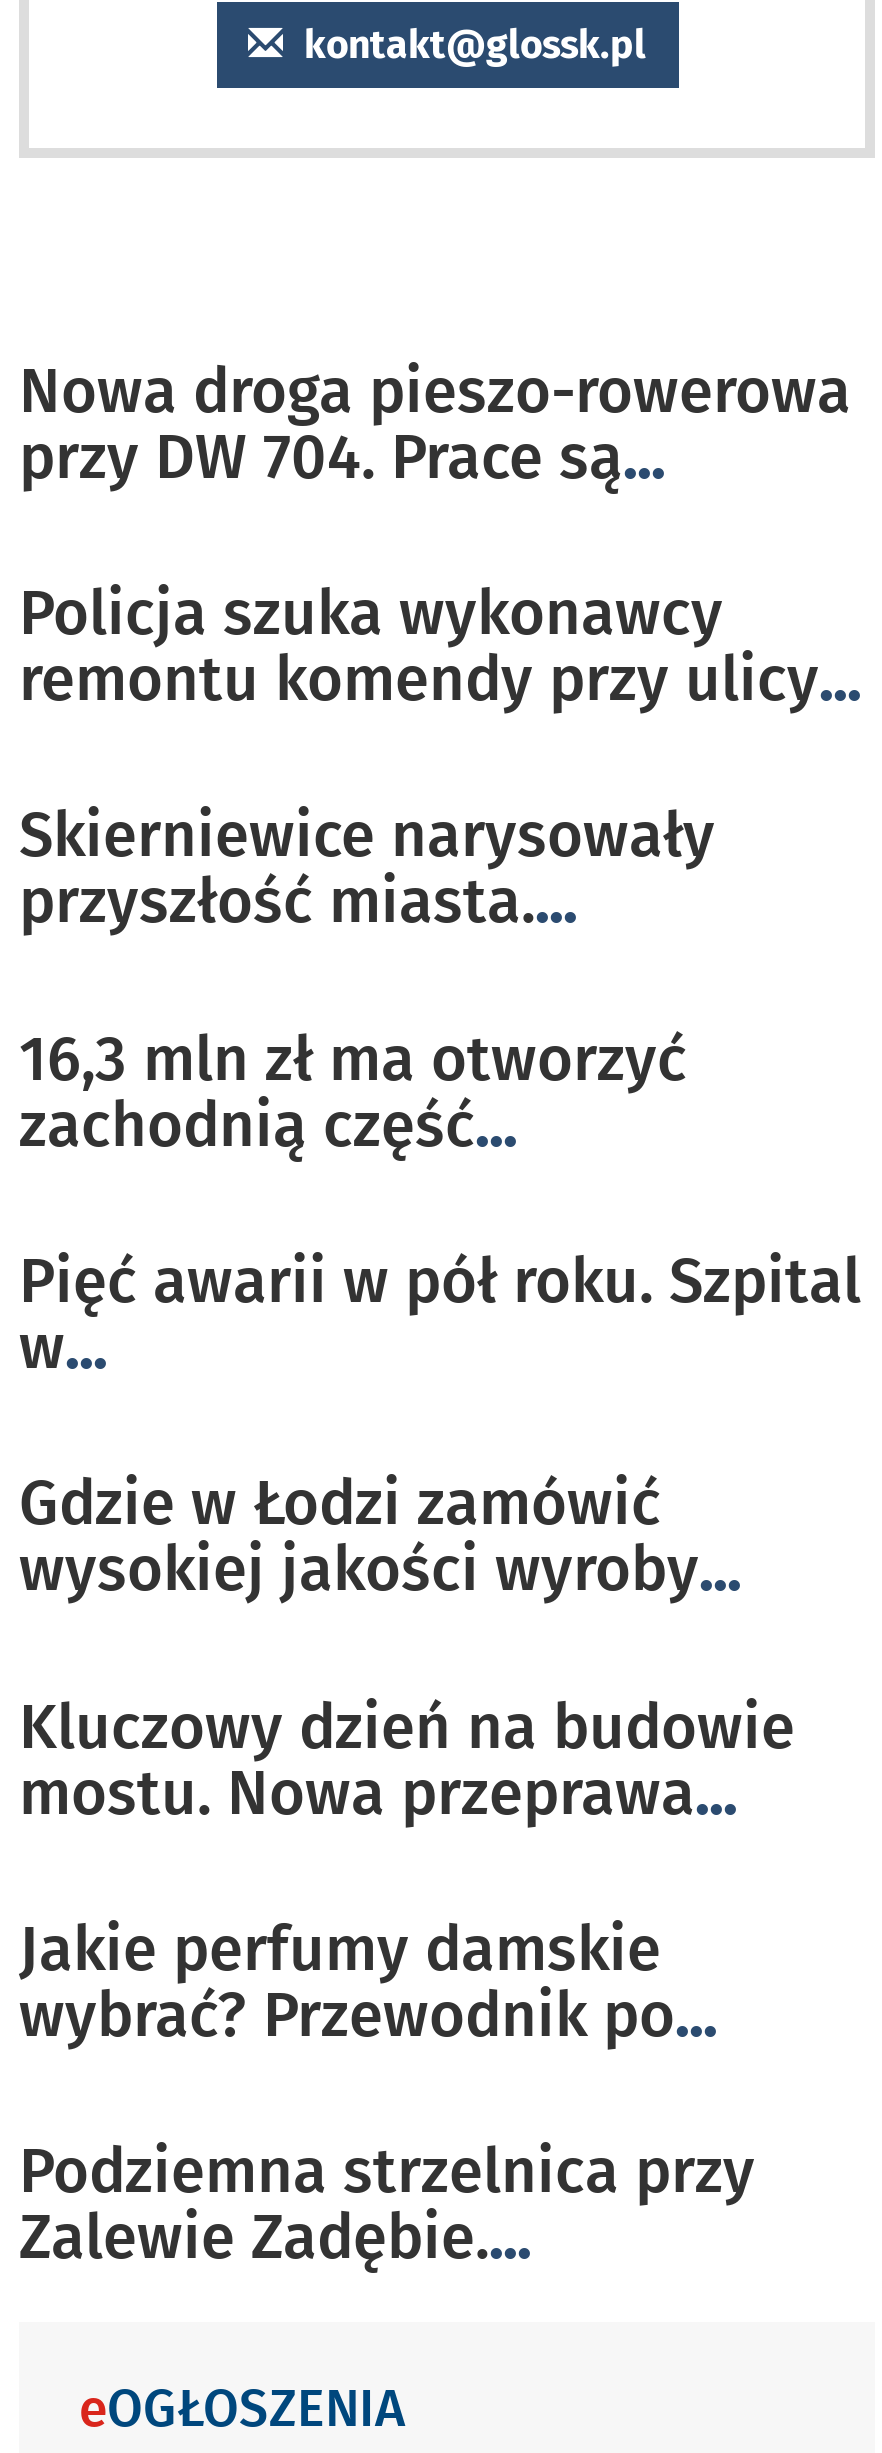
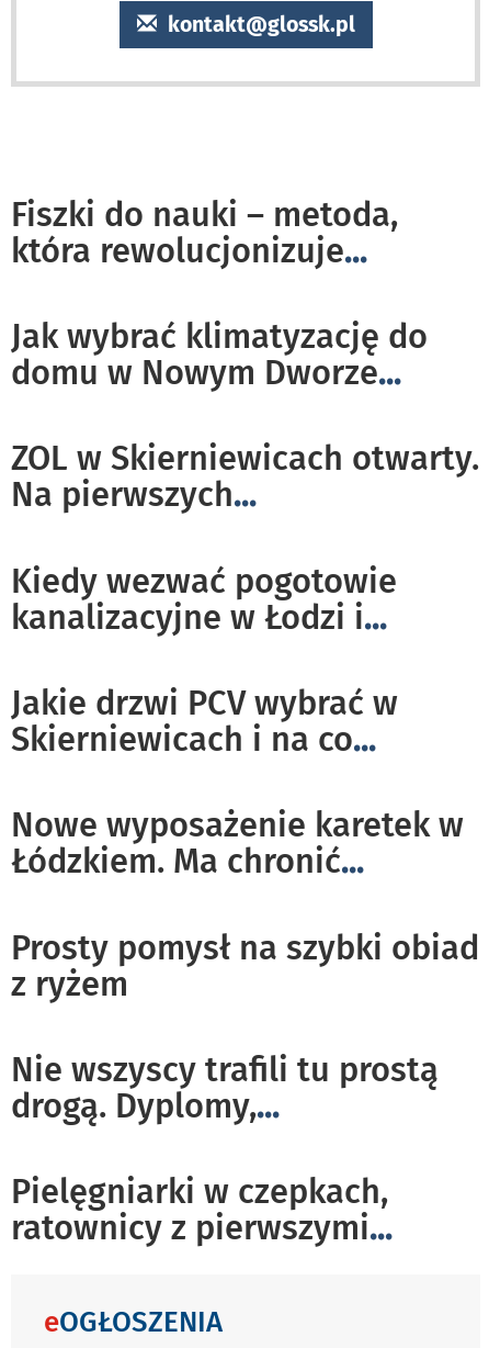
[19,354,851,494] Nowa droga pieszo-rowerowa | przy DW 704. Prace są... -> [11,194,398,271] Fiszki do nauki – metoda, | która rewolucjonizuje...
[19,576,861,716] Policja szuka wykonawcy | remontu komendy przy ulicy... -> [11,316,428,393] Jak wybrać klimatyzację do | domu w Nowym Dworze...
[19,798,715,938] Skierniewice narysowały | przyszłość miasta.... -> [11,438,479,515] ZOL w Skierniewicach otwarty. | Na pierwszych...
[19,1022,687,1162] 16,3 mln zł ma otworzyć | zachodnią część... -> [11,561,397,638] Kiedy wezwać pogotowie | kanalizacyjne w Łodzi i...
[19,1244,861,1384] Pięć awarii w pół roku. Szpital | w... -> [11,683,398,760] Jakie drzwi PCV wybrać w | Skierniewicach i na co...
[19,1466,741,1606] Gdzie w Łodzi zamówić | wysokiej jakości wyroby... -> [11,805,464,882] Nowe wyposażenie karetek w | Łódzkiem. Ma chronić...
[19,1690,795,1830] Kluczowy dzień na budowie | mostu. Nowa przeprawa... -> [11,928,479,1005] Prosty pomysł na szybki obiad | z ryżem
[19,1912,717,2052] Jakie perfumy damskie | wybrać? Przewodnik po... -> [11,1050,439,1126] Nie wszyscy trafili tu prostą | drogą. Dyplomy,...
[19,2134,755,2274] Podziemna strzelnica przy | Zalewie Zadębie.... -> [11,1171,393,1248] Pielęgniarki w czepkach, | ratownicy z pierwszymi...

